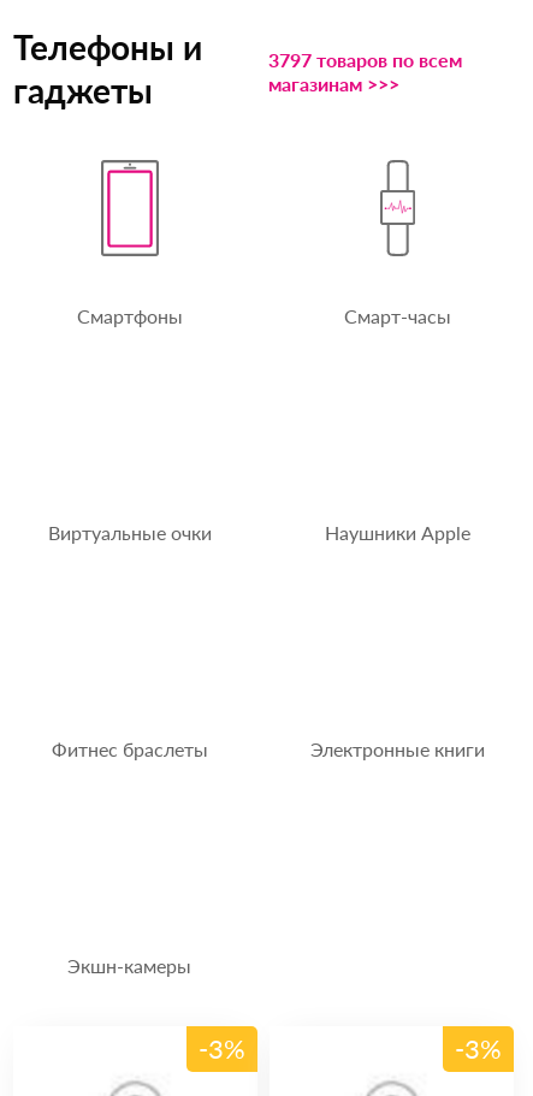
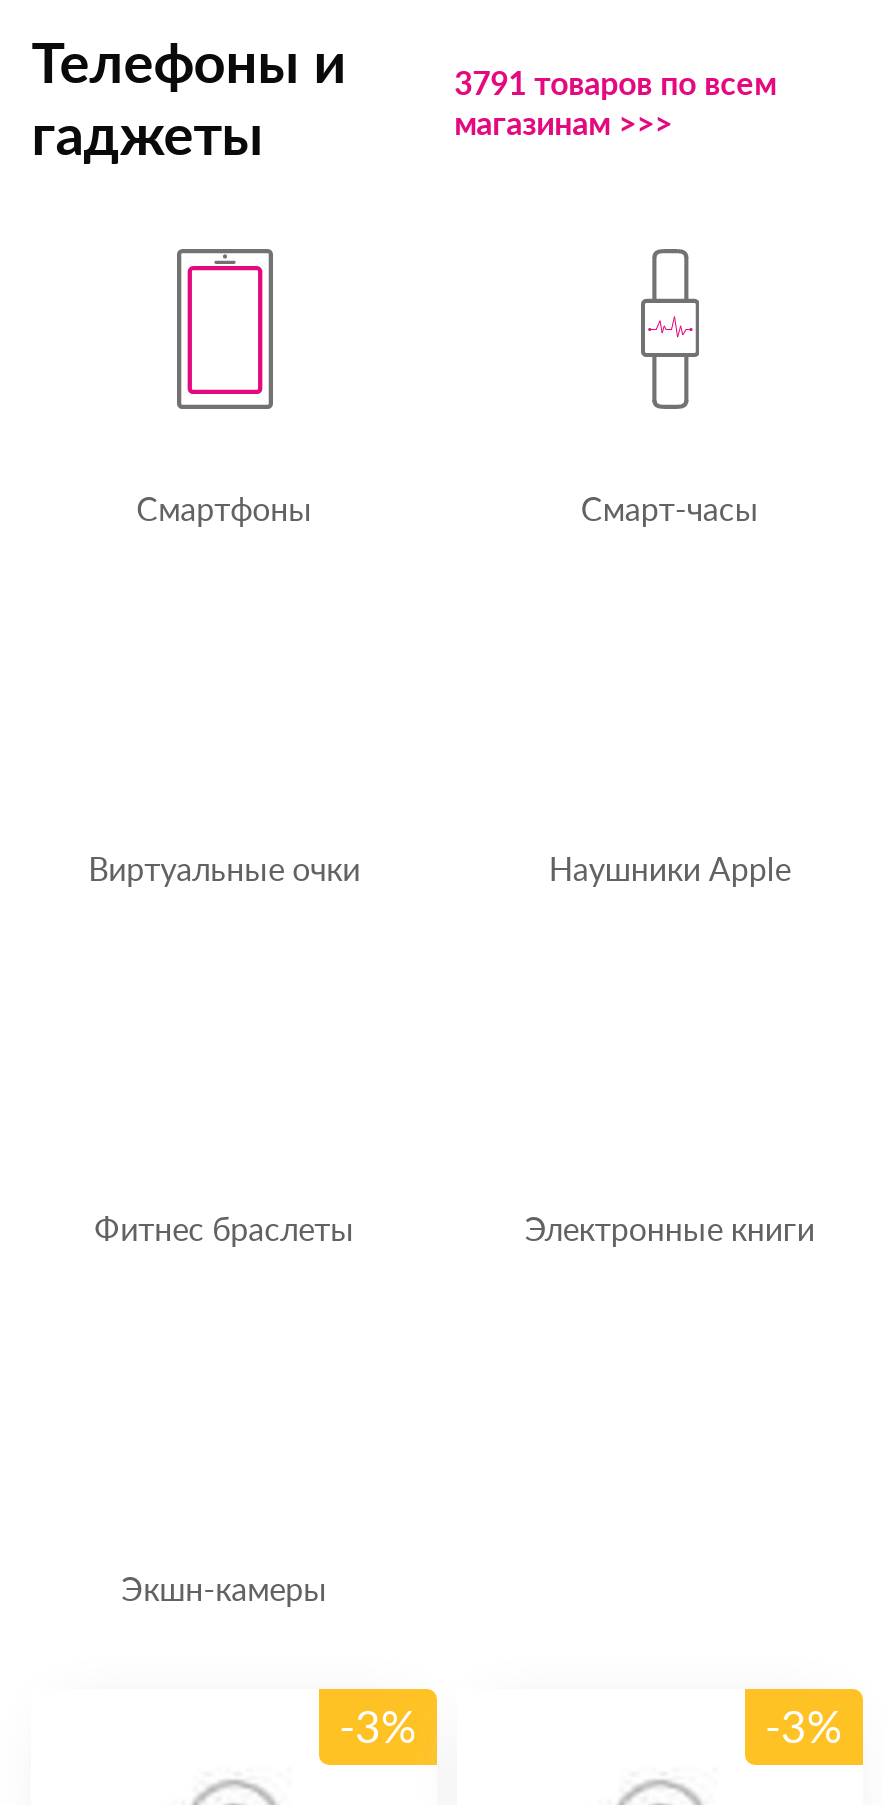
[268,48,462,71] 3797 товаров по всем -> [454,63,776,101] 3791 товаров по всем

